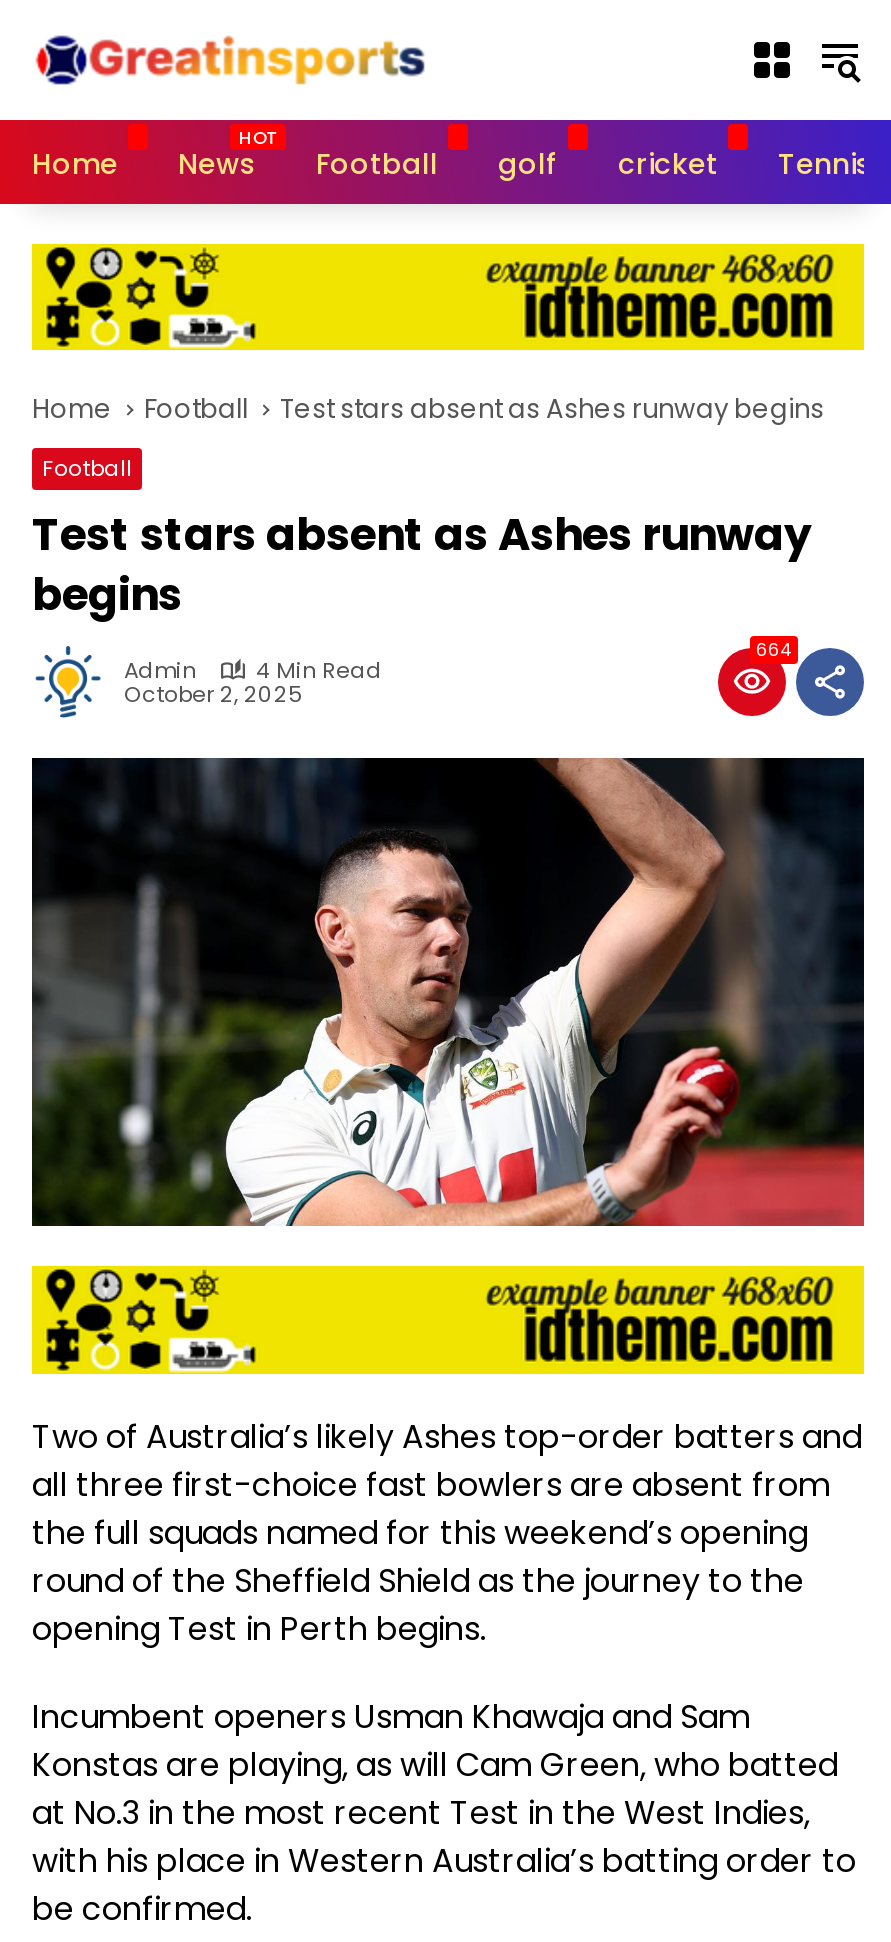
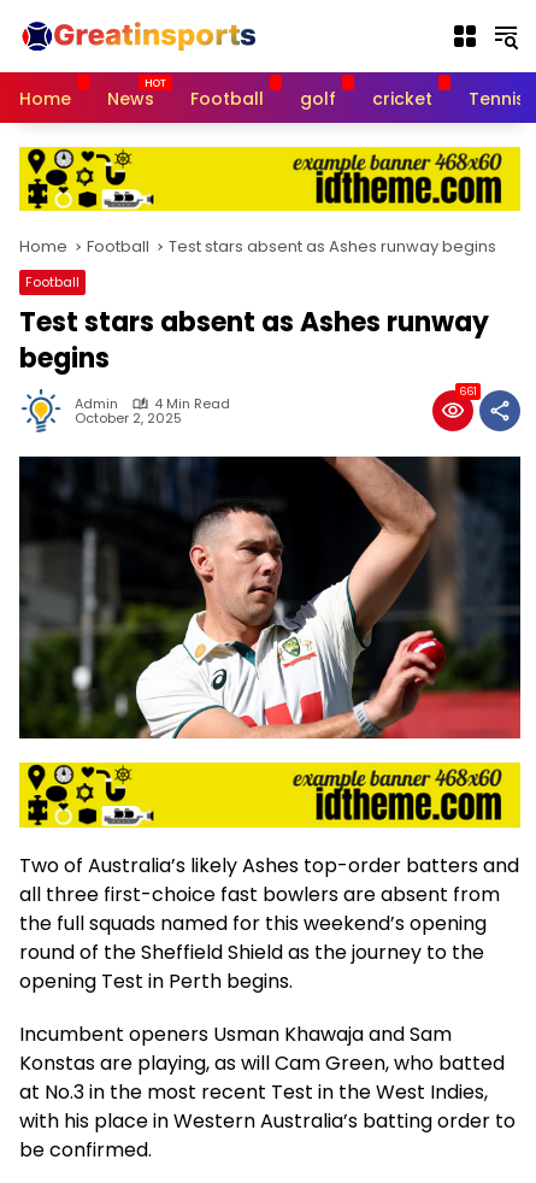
[756,639,792,663] 664 -> [459,385,477,399] 661

